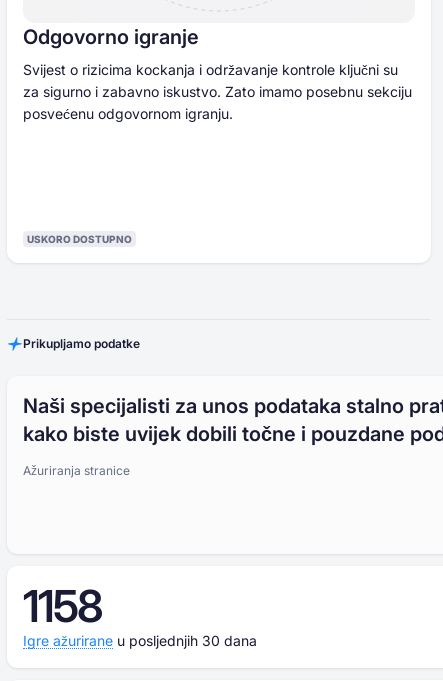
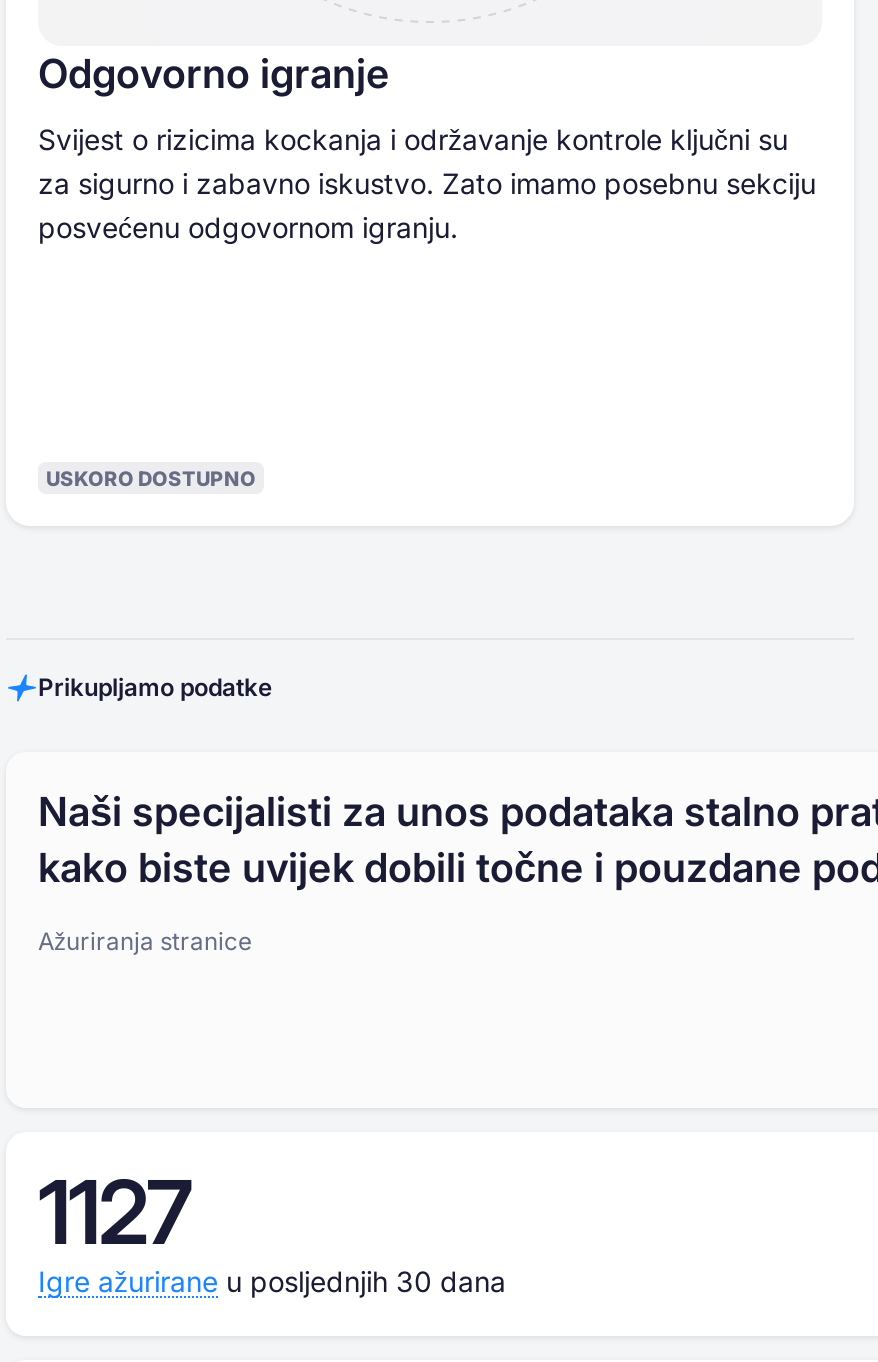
[23,579,102,633] 1158 -> [38,1158,190,1266] 1127

